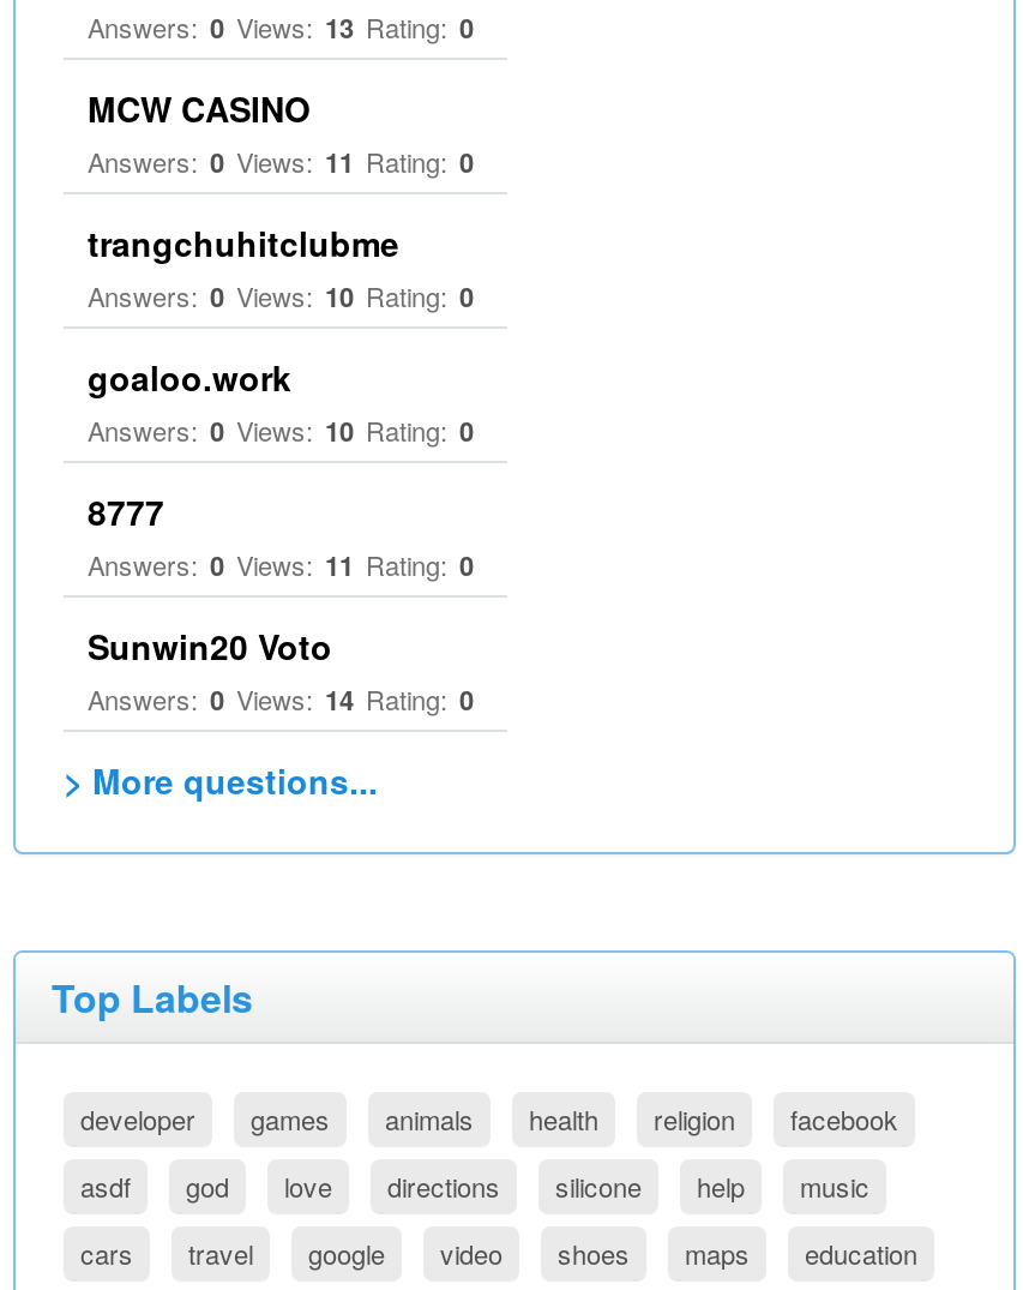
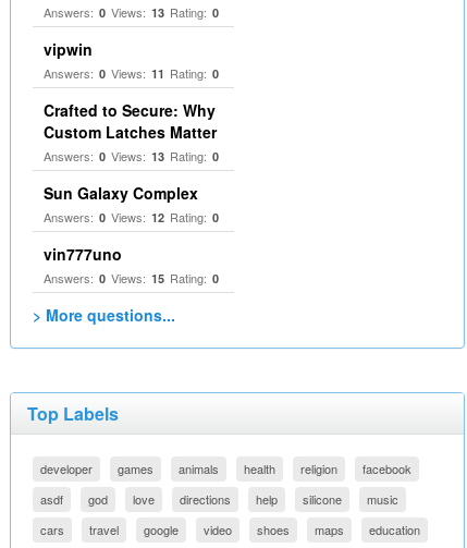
[88,84,311,132] MCW CASINO -> [44,38,93,60] vipwin
[88,218,474,718] trangchuhitclubme | Answers: 0 Views: 10 Rating: 0 | goaloo.work | Answers: 0 Views: 10 Rating: 0 | 8777 | Answers: 0 Views: 11 Rating: 0 | Sunwin20 Voto | Answers: 0 Views: 14 Rating: 0 -> [44,99,219,287] Crafted to Secure: Why | Custom Latches Matter | Answers: 0 Views: 13 Rating: 0 | Sun Galaxy Complex | Answers: 0 Views: 12 Rating: 0 | vin777uno | Answers: 0 Views: 15 Rating: 0
moved [555,1166,642,1205] -> [303,490,342,508]: silicone

